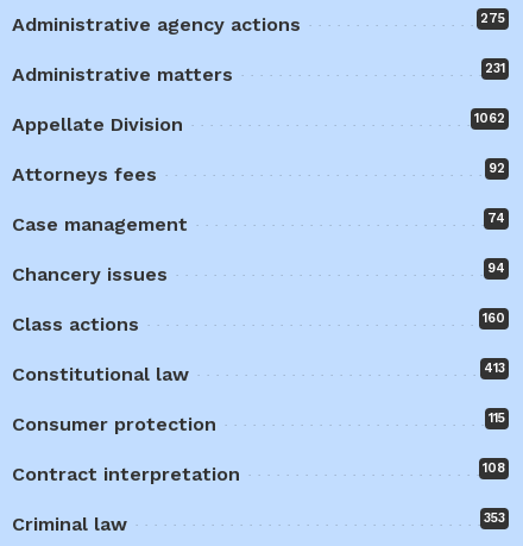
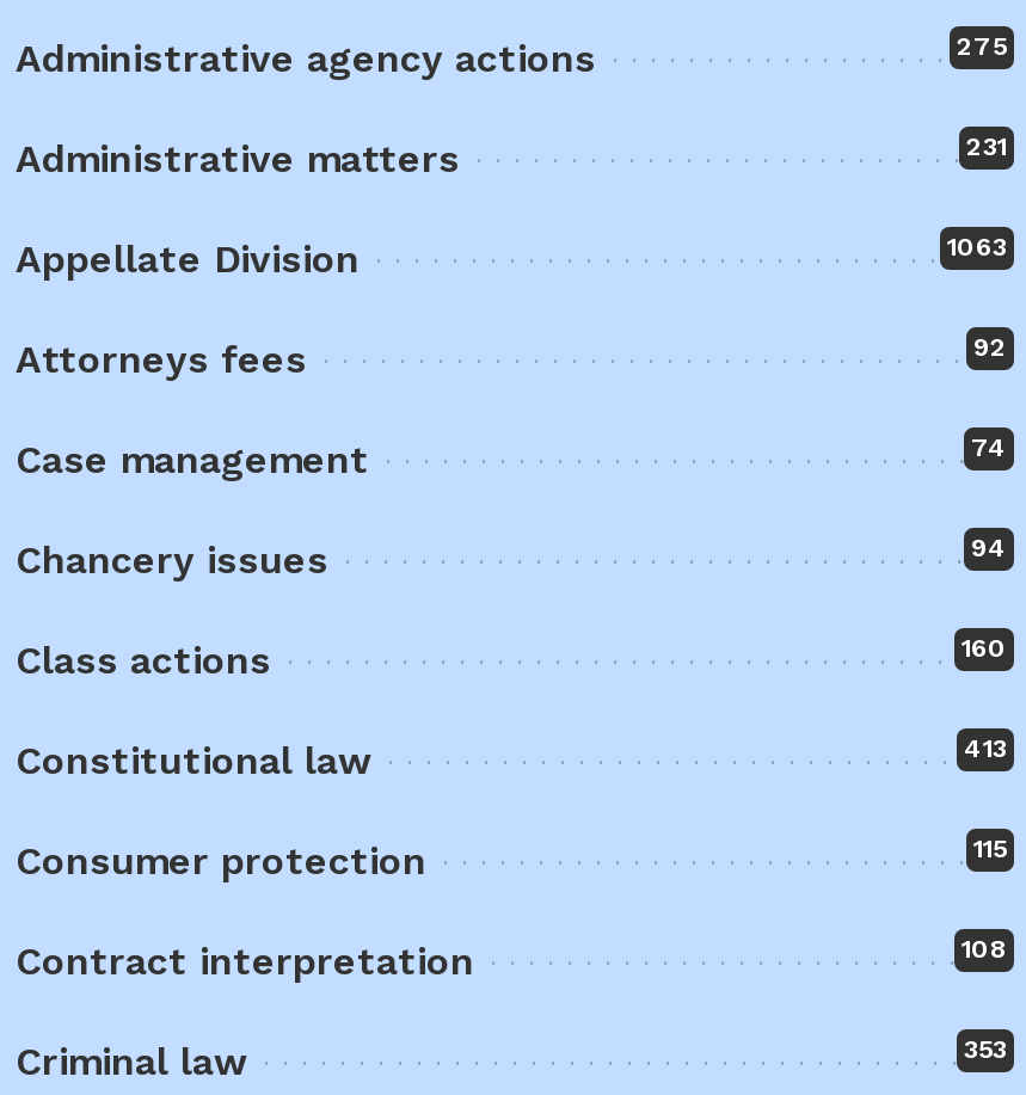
[474,111,505,126] 1062 -> [947,232,1007,263] 1063

